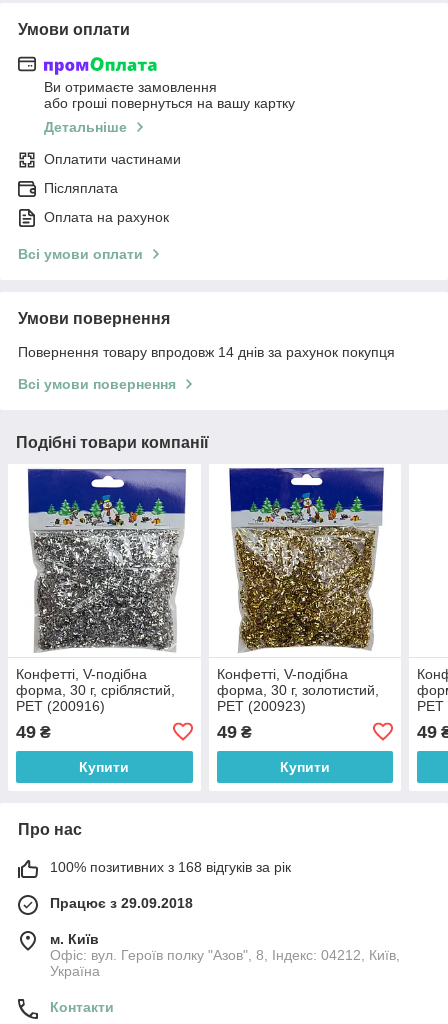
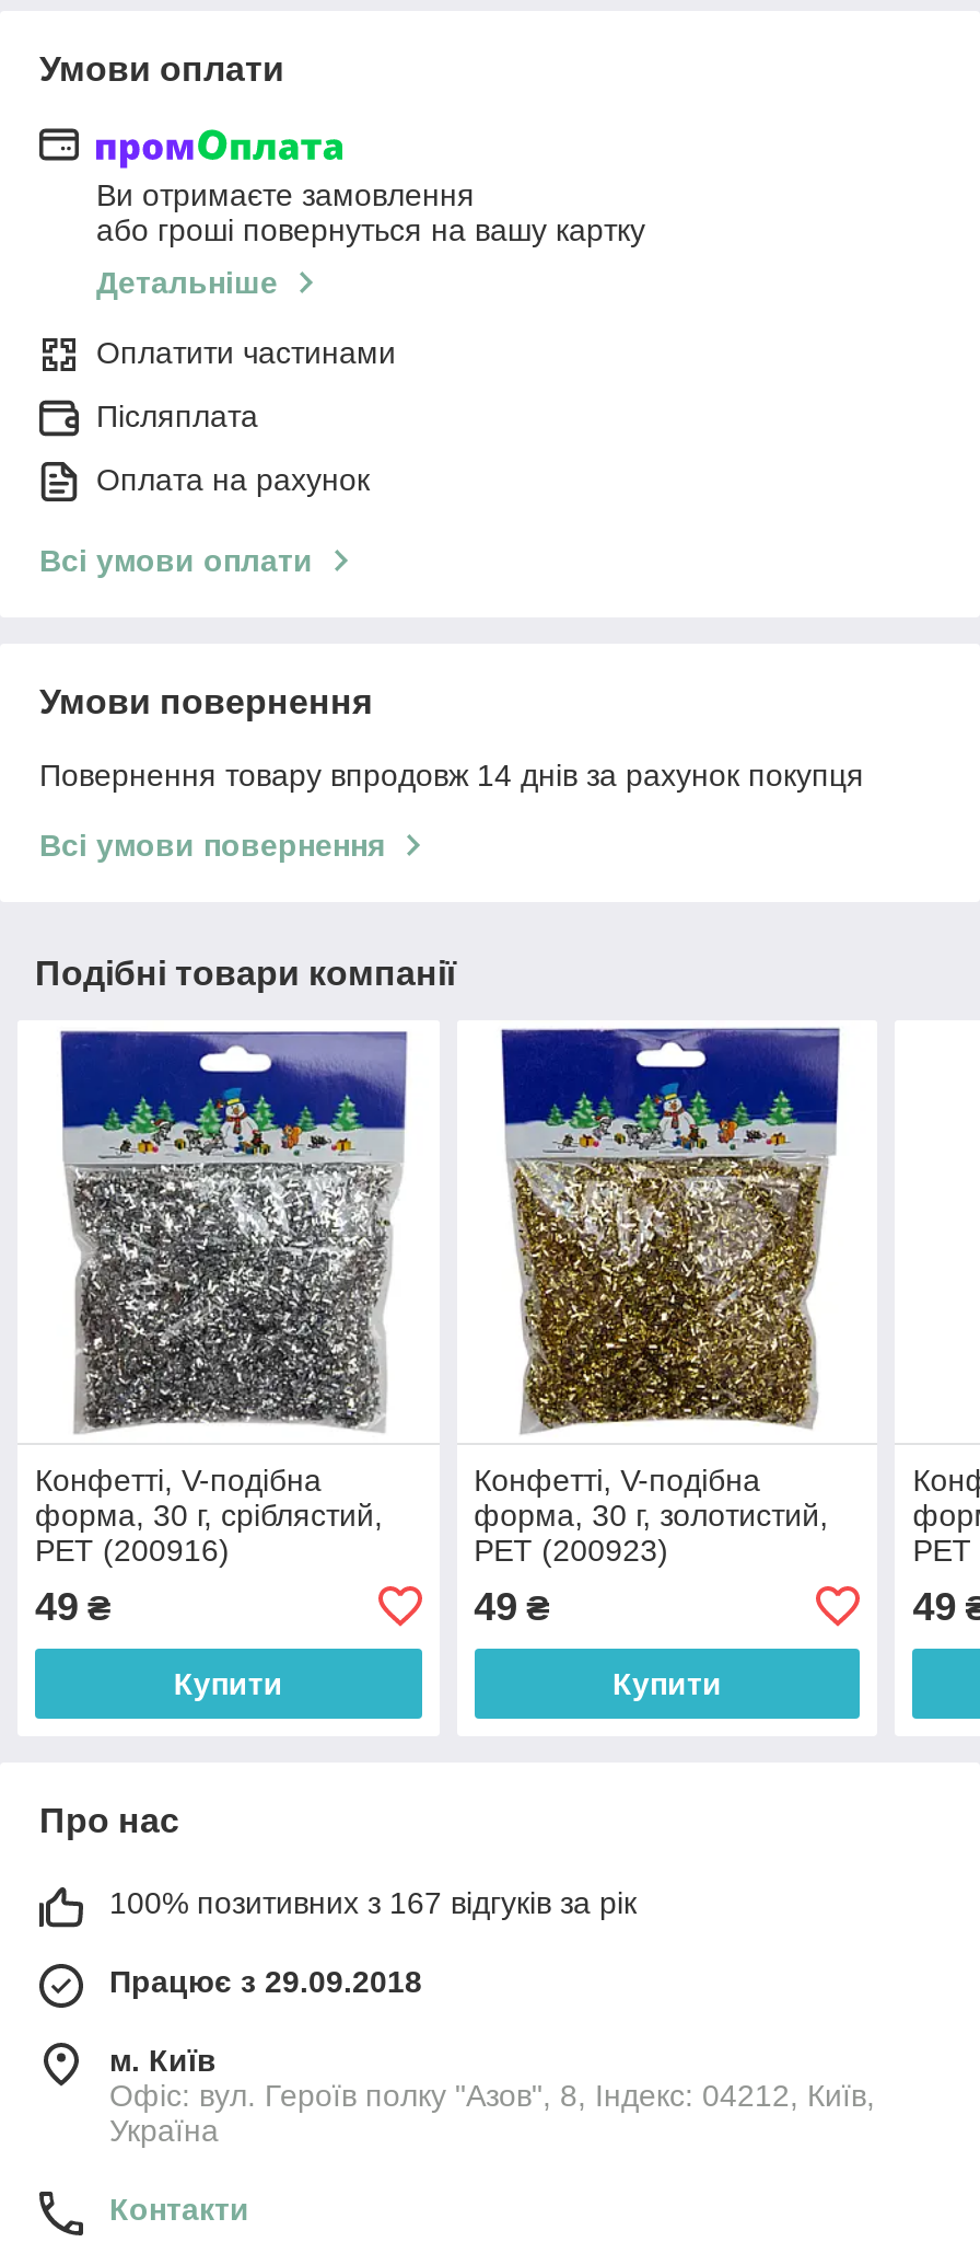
[50,859,291,875] 100% позитивних з 168 відгуків за рік -> [109,1885,637,1920] 100% позитивних з 167 відгуків за рік

